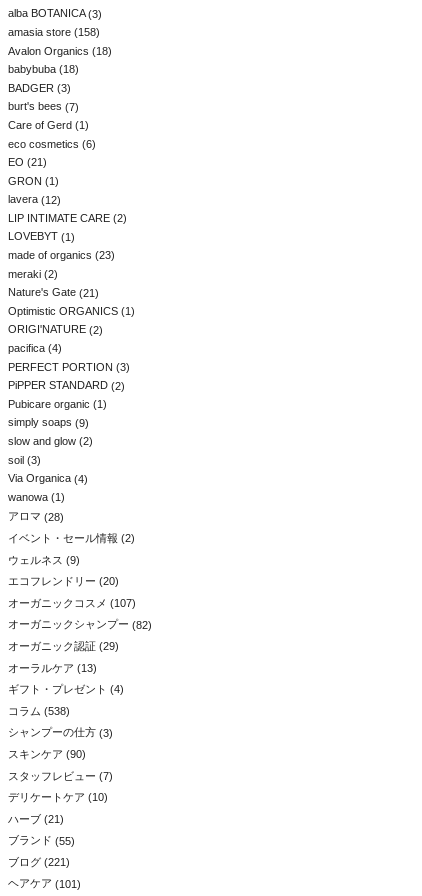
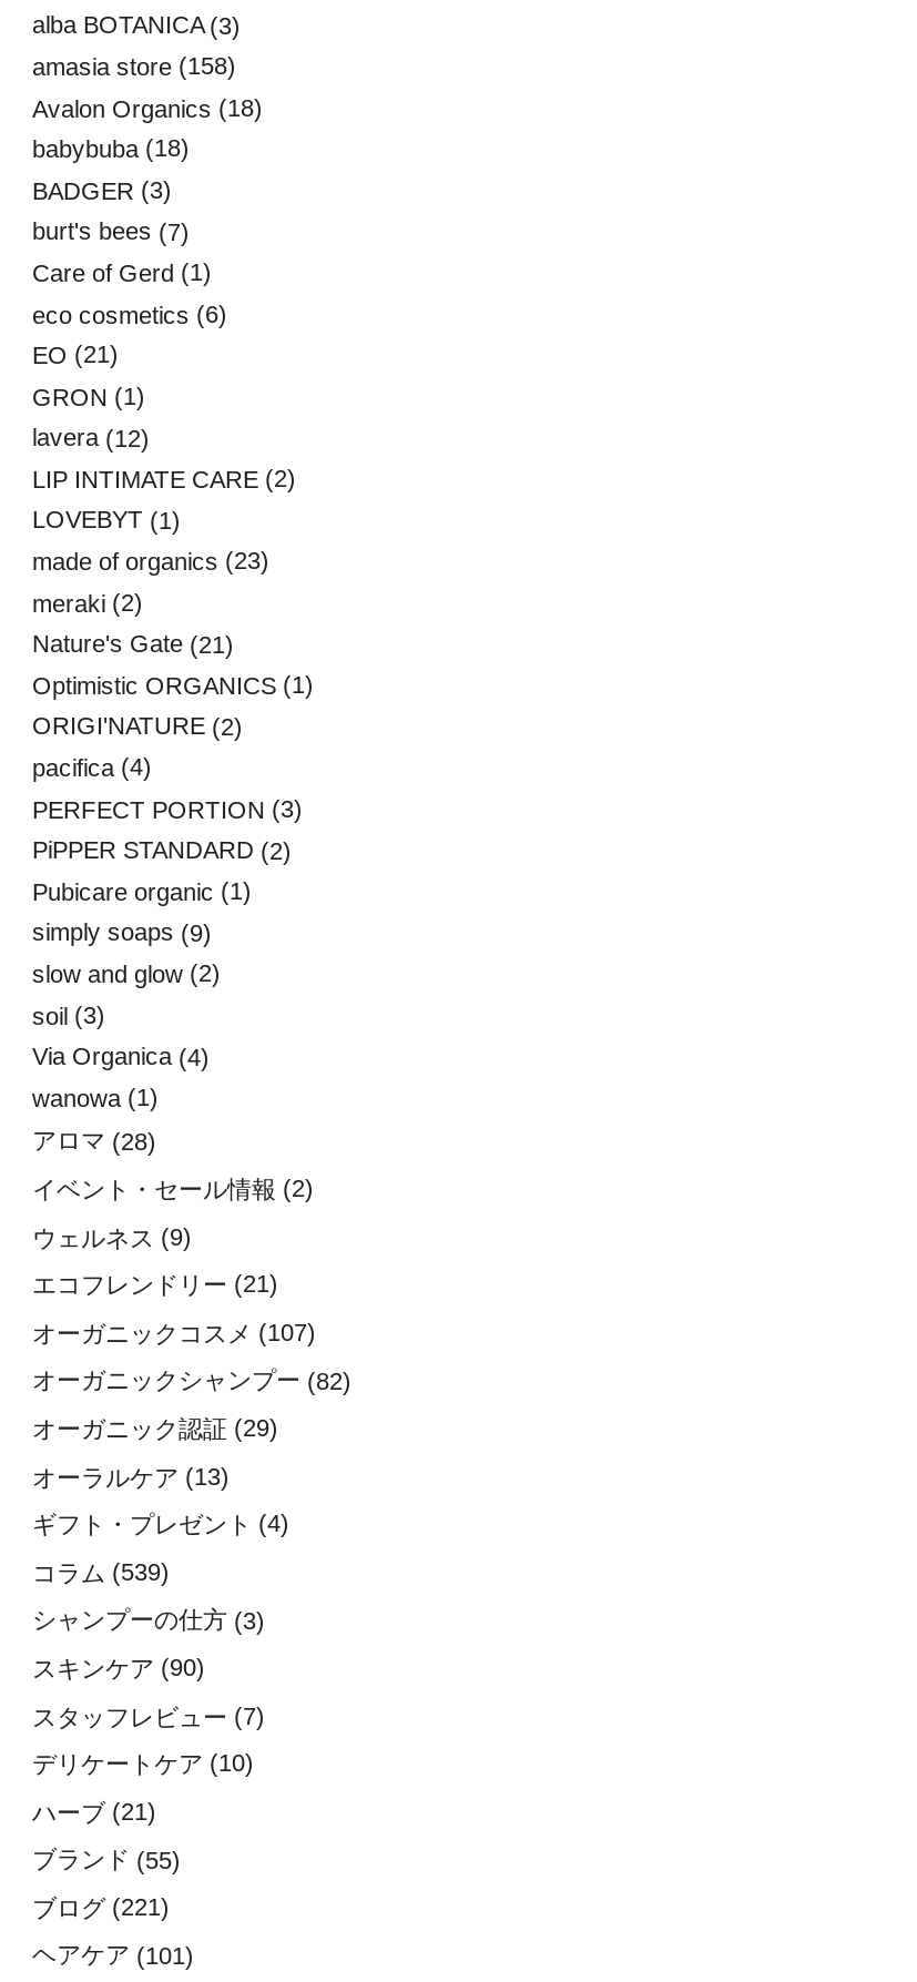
[8,575,119,587] エコフレンドリー(20) -> [32,1271,278,1298] エコフレンドリー(21)
[8,705,70,717] コラム(538) -> [32,1558,170,1585] コラム(539)

